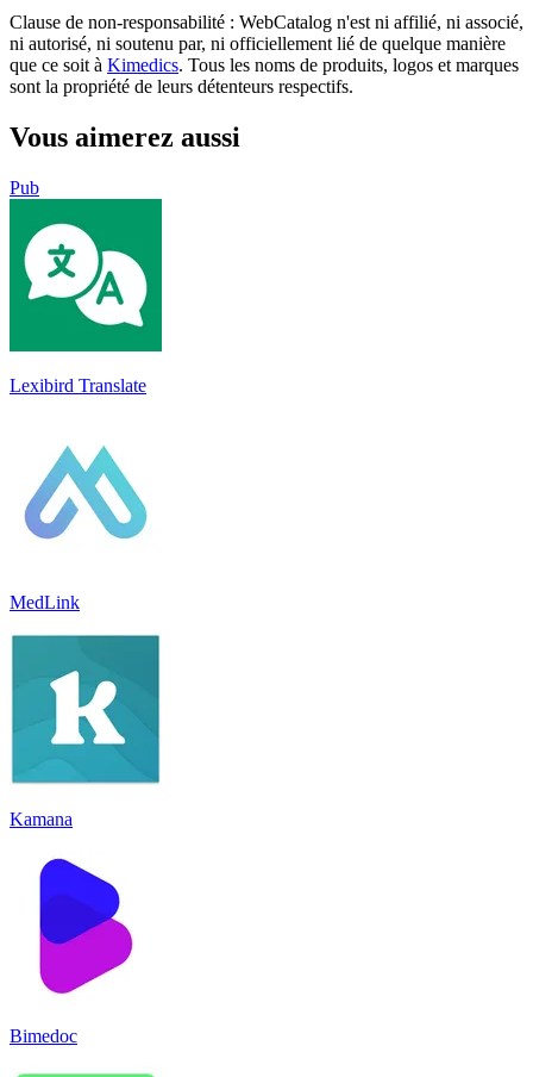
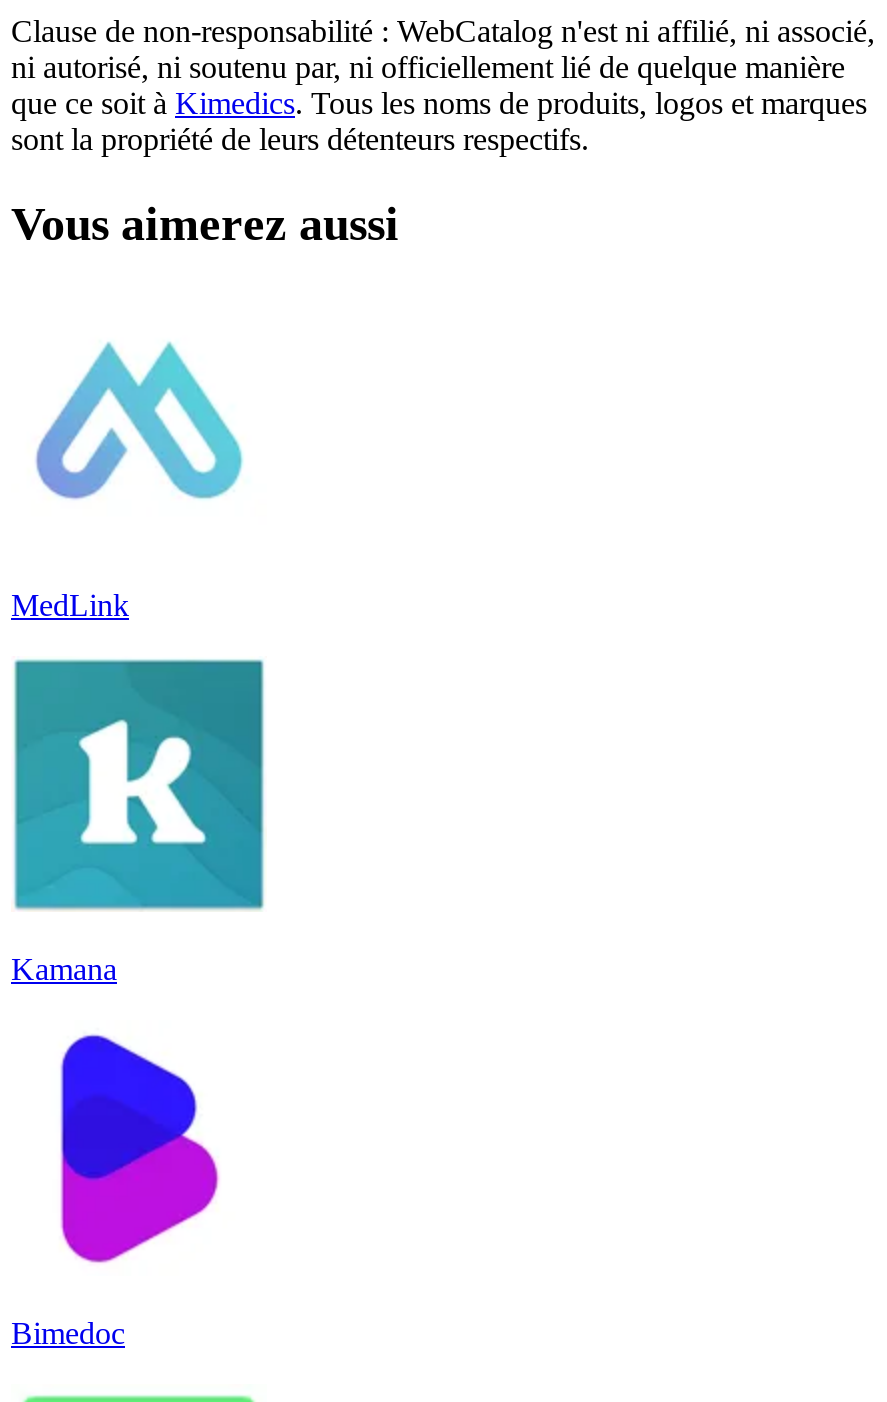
[10,177,39,197] Pub -> none
[8,198,163,395] [image] | Lexibird Translate -> none

